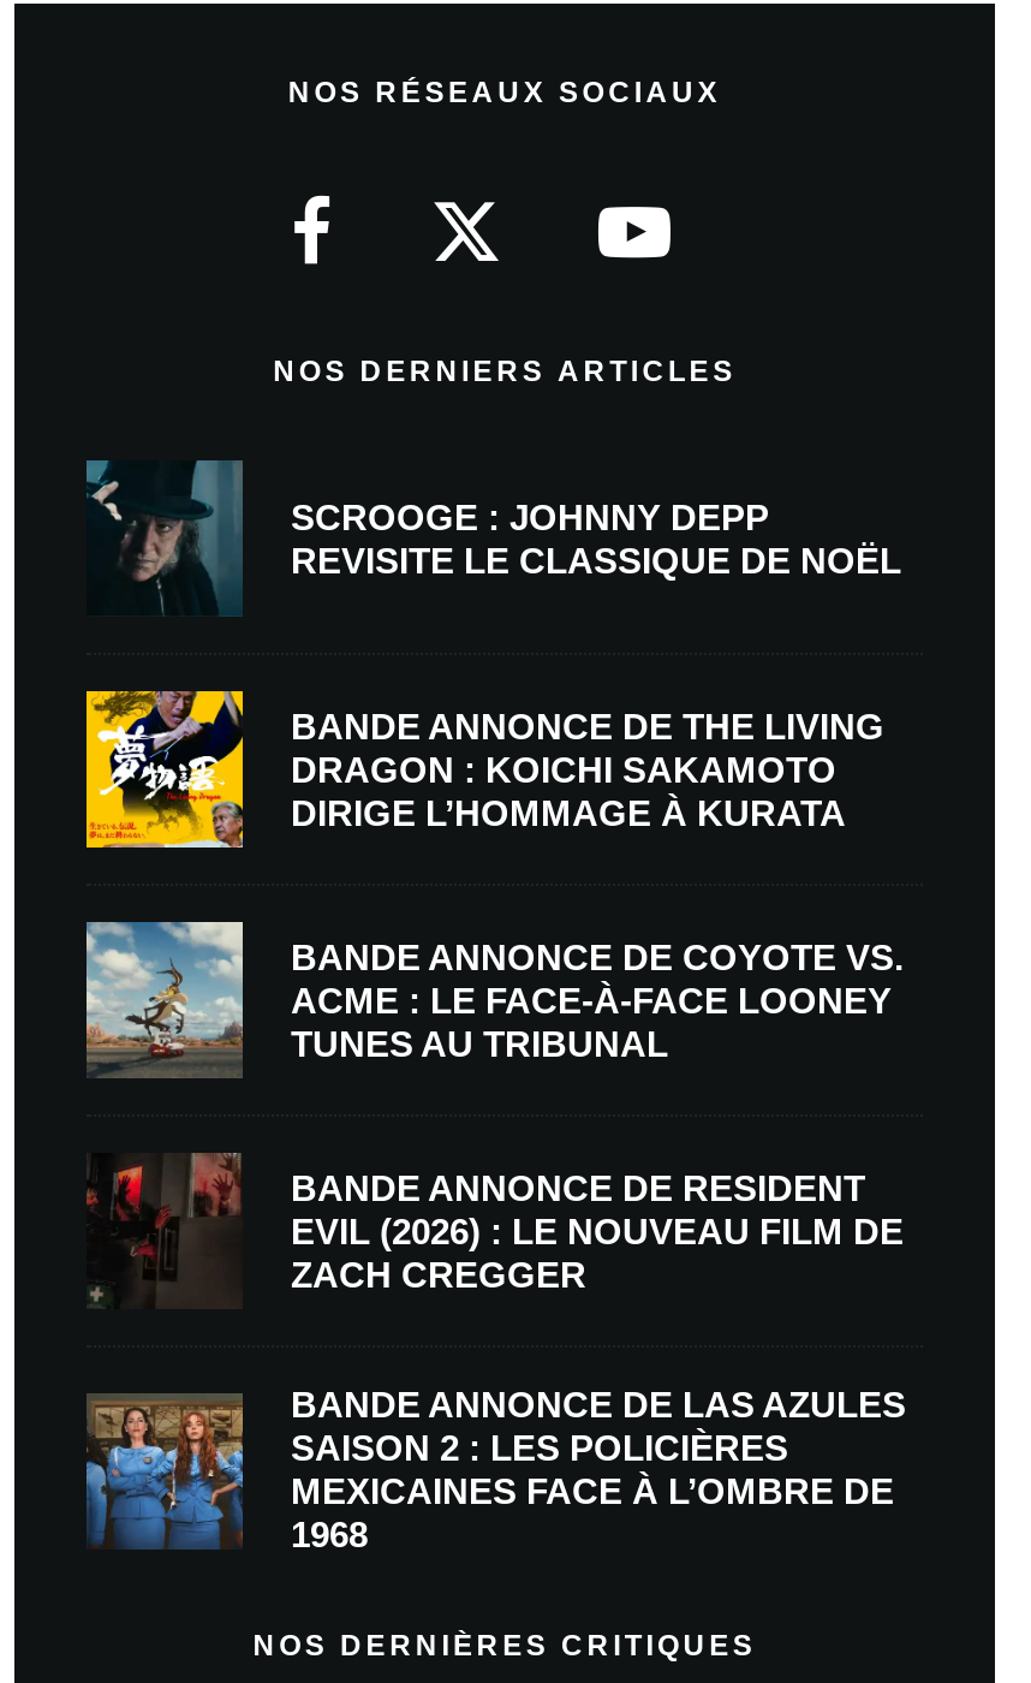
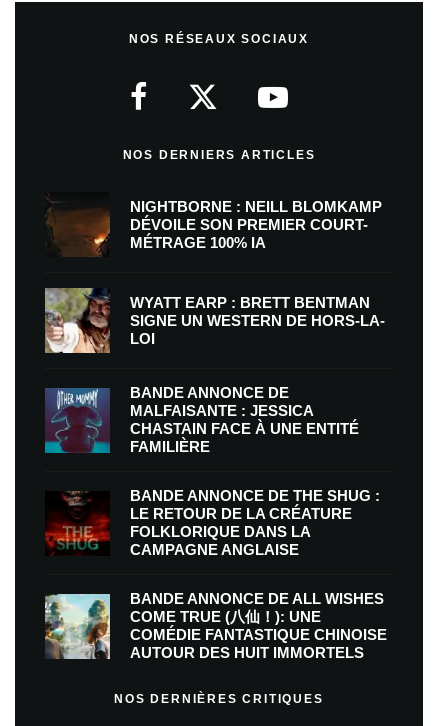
[84,458,901,614] [image] | SCROOGE : JOHNNY DEPP | REVISITE LE CLASSIQUE DE NOËL -> [46,198,382,257] [image] | NIGHTBORNE : NEILL BLOMKAMP | DÉVOILE SON PREMIER COURT- | MÉTRAGE 100% IA
[84,689,884,850] [image] | BANDE ANNONCE DE THE LIVING | DRAGON : KOICHI SAKAMOTO | DIRIGE L’HOMMAGE À KURATA -> [44,287,385,354] [image] | WYATT EARP : BRETT BENTMAN | SIGNE UN WESTERN DE HORS-LA- | LOI
[84,920,904,1078] [image] | BANDE ANNONCE DE COYOTE VS. | ACME : LE FACE-À-FACE LOONEY | TUNES AU TRIBUNAL -> [44,384,359,455] [image] | BANDE ANNONCE DE | MALFAISANTE : JESSICA | CHASTAIN FACE À UNE ENTITÉ | FAMILIÈRE
[84,1150,904,1304] [image] | BANDE ANNONCE DE RESIDENT | EVIL (2026) : LE NOUVEAU FILM DE | ZACH CREGGER -> [44,487,380,558] [image] | BANDE ANNONCE DE THE SHUG : | LE RETOUR DE LA CRÉATURE | FOLKLORIQUE DANS LA | CAMPAGNE ANGLAISE
[87,1384,906,1555] [image] | BANDE ANNONCE DE LAS AZULES | SAISON 2 : LES POLICIÈRES | MEXICAINES FACE À L’OMBRE DE | 1968 -> [44,590,387,661] [image] | BANDE ANNONCE DE ALL WISHES | COME TRUE (八仙！): UNE | COMÉDIE FANTASTIQUE CHINOISE | AUTOUR DES HUIT IMMORTELS

